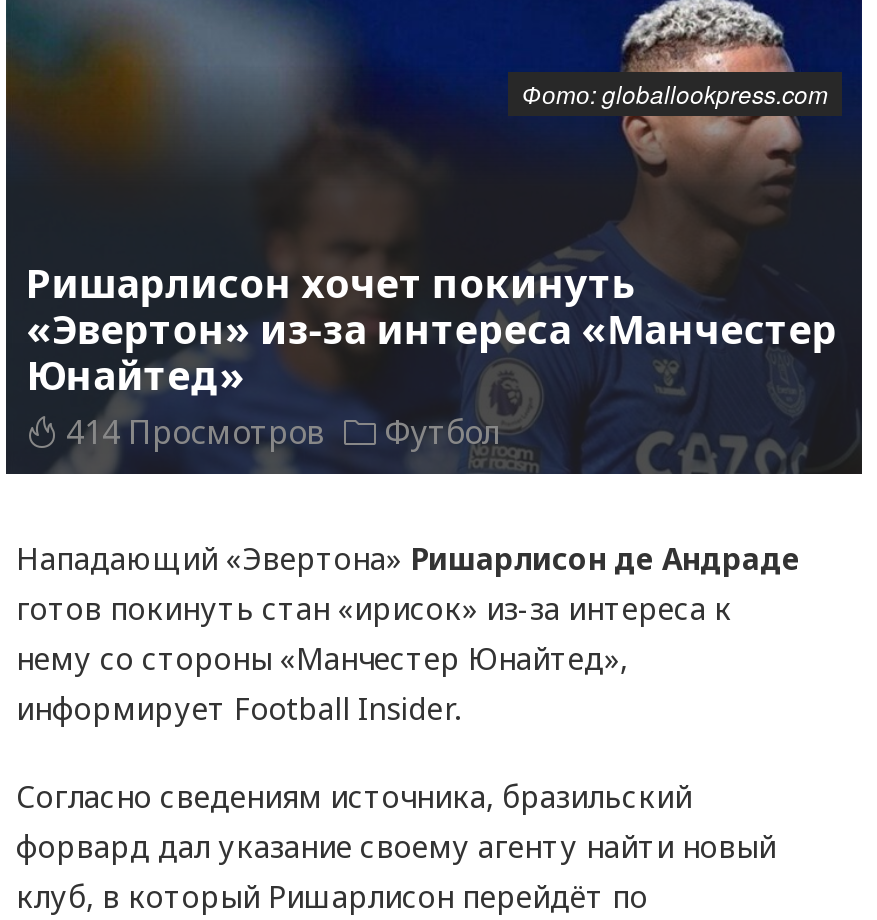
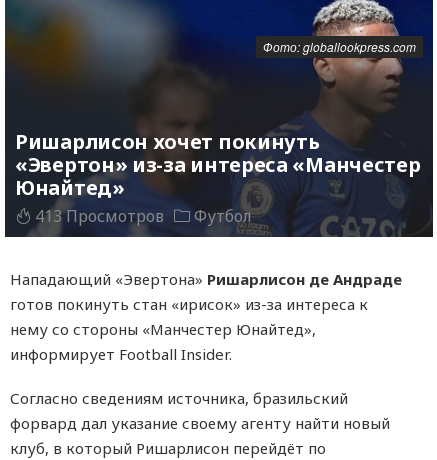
[66,410,500,454] 414 Просмотров Футбол -> [35,205,252,227] 413 Просмотров Футбол

